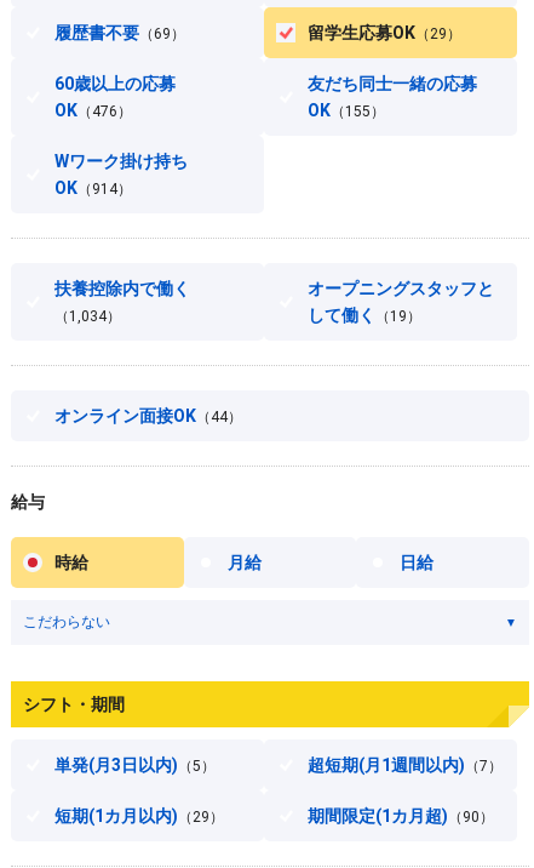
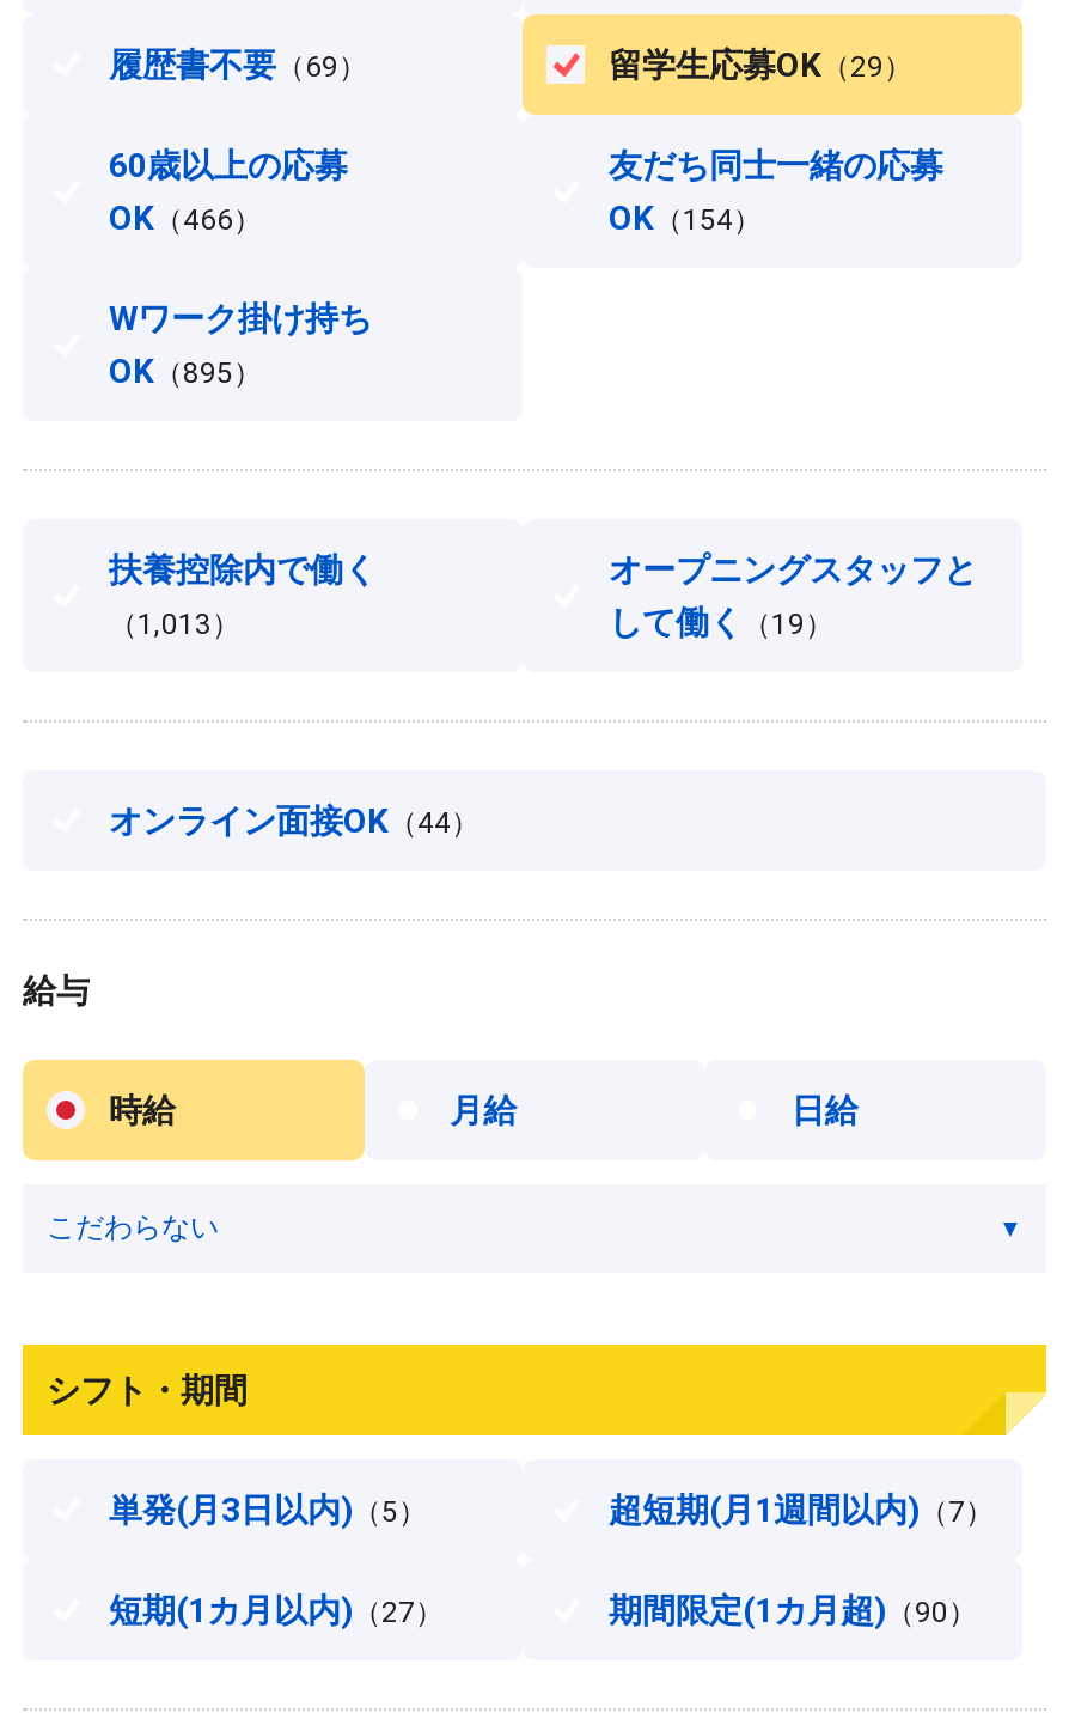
[54,101,132,120] OK（476） -> [109,199,262,237] OK（466）
[308,101,385,120] OK（155） -> [609,199,762,237] OK（154）
[54,178,132,198] OK（914） -> [109,352,262,390] OK（895）
[54,308,121,325] （1,034） -> [109,608,240,641] （1,013）
[54,806,224,826] 短期(1カ月以内)（29） -> [109,1591,444,1629] 短期(1カ月以内)（27）

